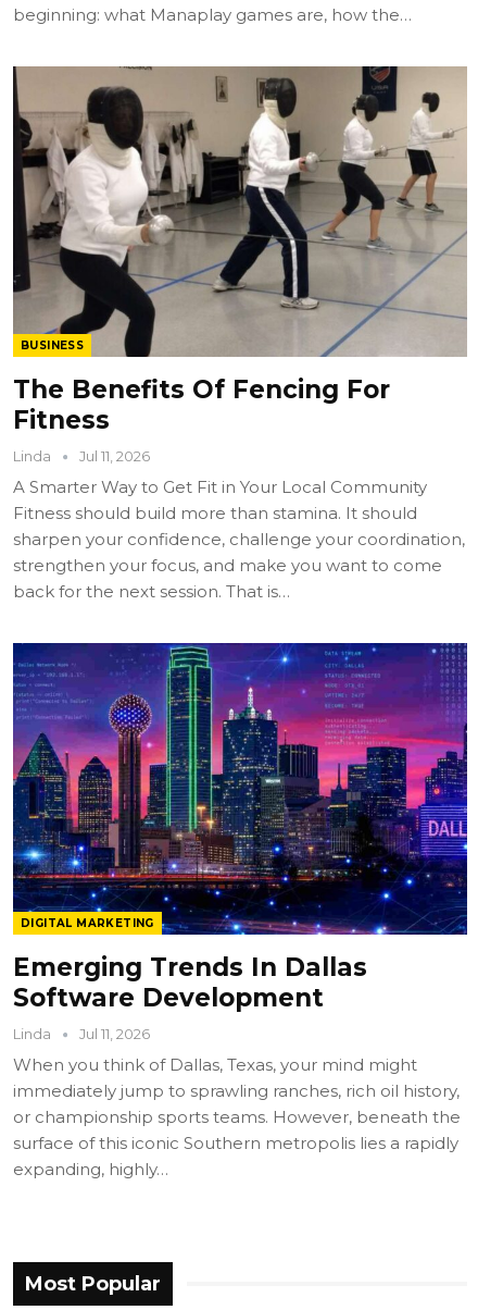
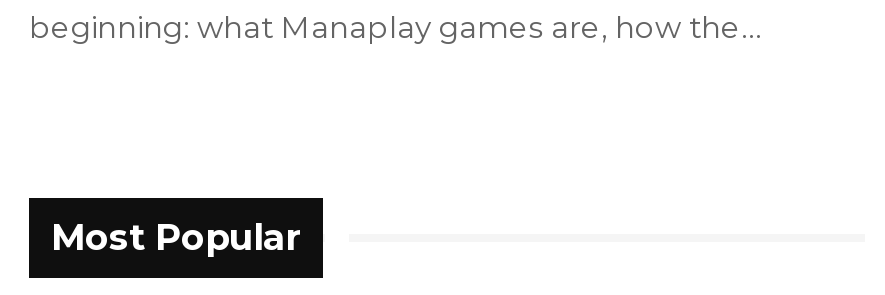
[12,65,468,602] [image] | BUSINESS | The Benefits Of Fencing For | Fitness | Linda | Jul 11, 2026 | A Smarter Way to Get Fit in Your Local Community | Fitness should build more than stamina. It should | sharpen your confidence, challenge your coordination, | strengthen your focus, and make you want to come | back for the next session. That is… -> none
[12,642,468,1179] [image] | DIGITAL MARKETING | Emerging Trends In Dallas | Software Development | Linda | Jul 11, 2026 | When you think of Dallas, Texas, your mind might | immediately jump to sprawling ranches, rich oil history, | or championship sports teams. However, beneath the | surface of this iconic Southern metropolis lies a rapidly | expanding, highly… -> none

